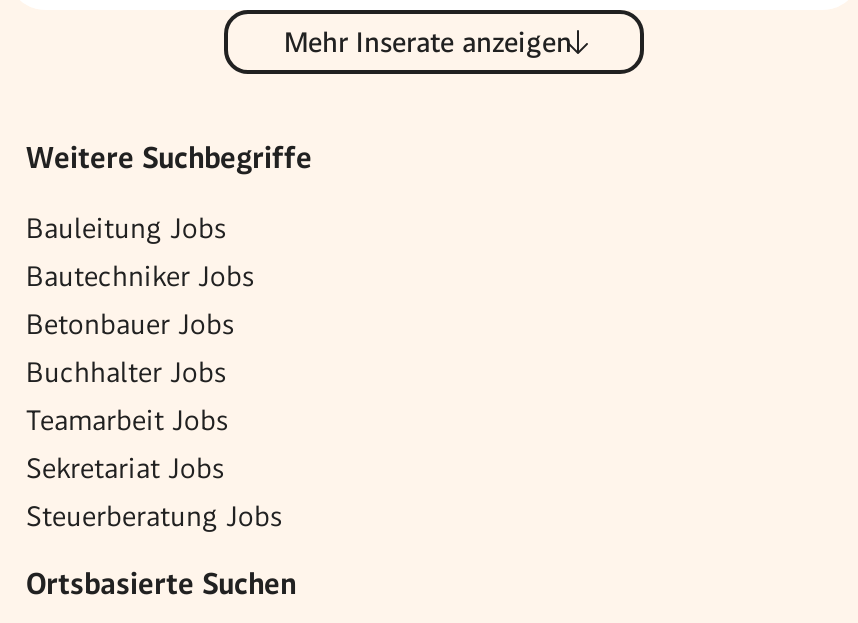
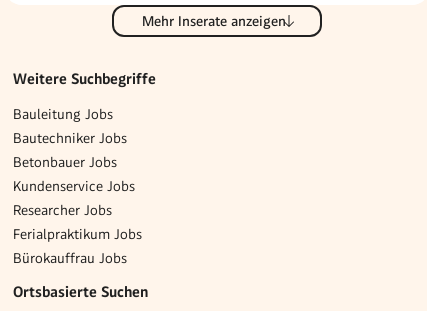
[26,356,226,388] Buchhalter Jobs -> [13,178,135,194] Kundenservice Jobs
[26,404,228,436] Teamarbeit Jobs -> [13,202,112,218] Researcher Jobs
[26,452,224,484] Sekretariat Jobs -> [13,226,142,242] Ferialpraktikum Jobs
[26,500,282,532] Steuerberatung Jobs -> [13,250,127,266] Bürokauffrau Jobs

